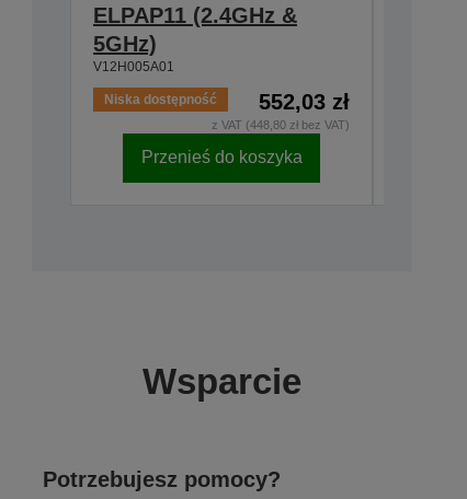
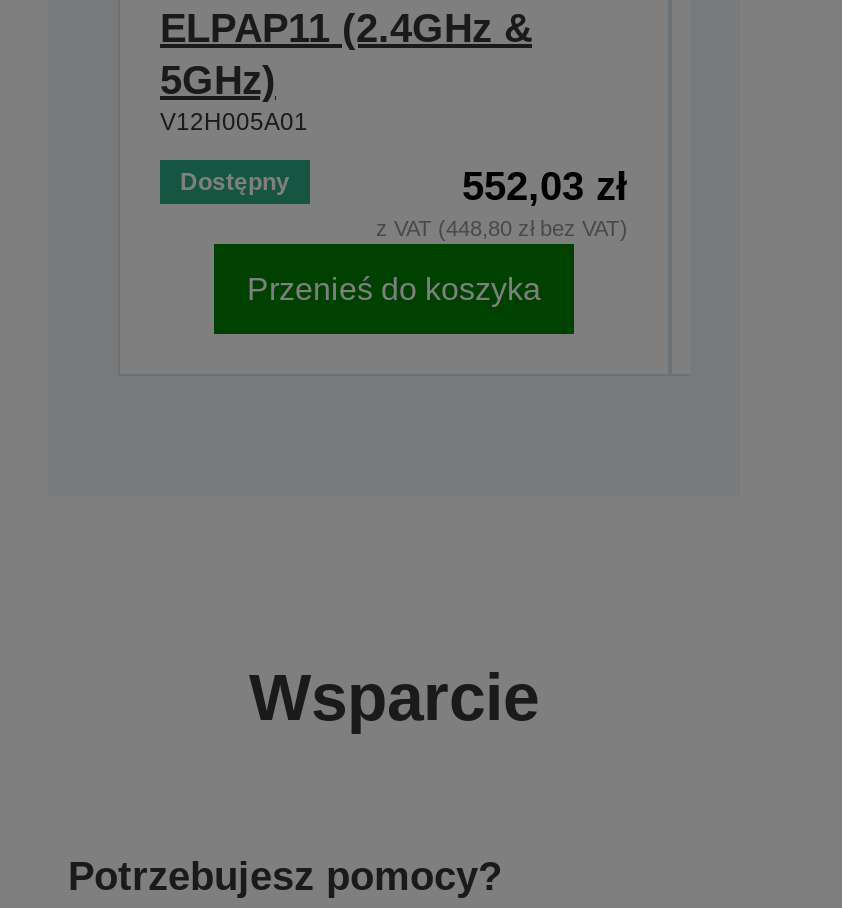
[104,92,217,107] Niska dostępność -> [180,168,290,196] Dostępny

